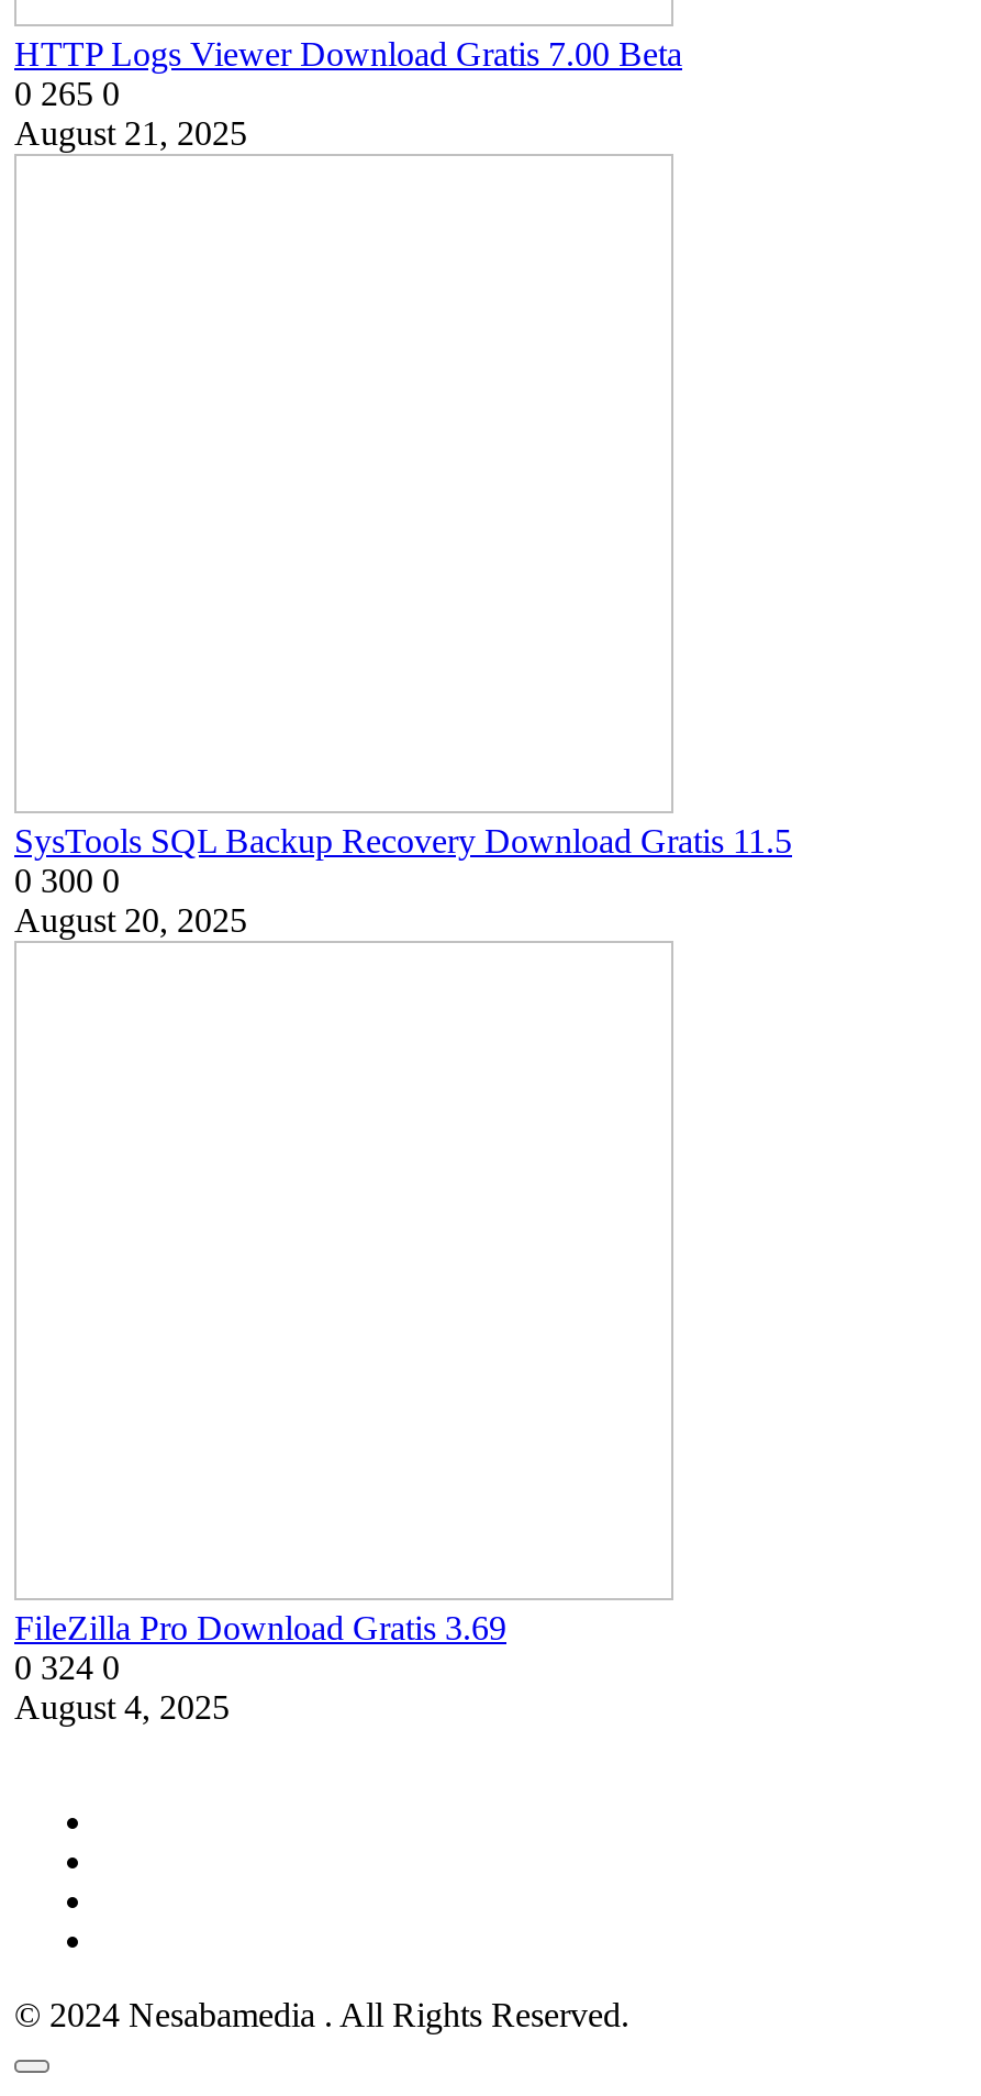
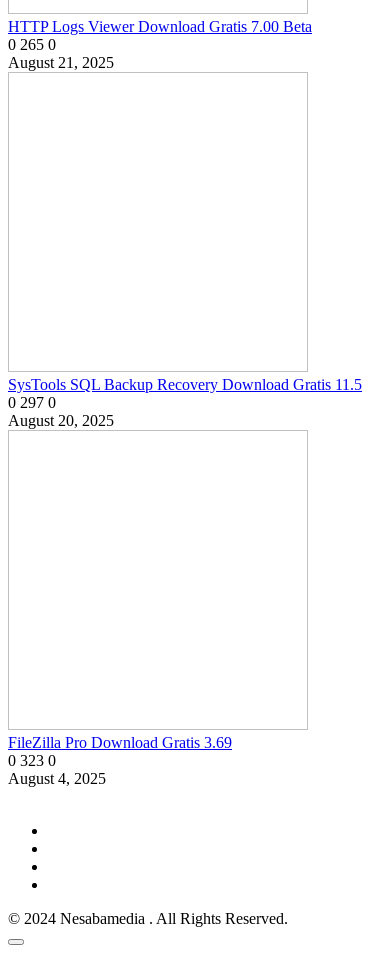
[14,862,120,899] 0300 0 -> [8,394,56,411] 0297 0
[14,1649,120,1686] 0 324 0 -> [8,752,56,769] 0 323 0

